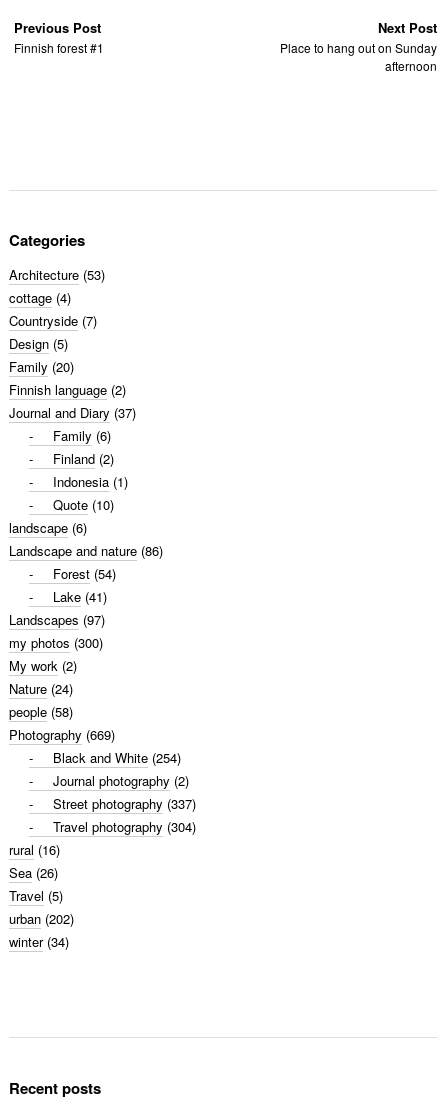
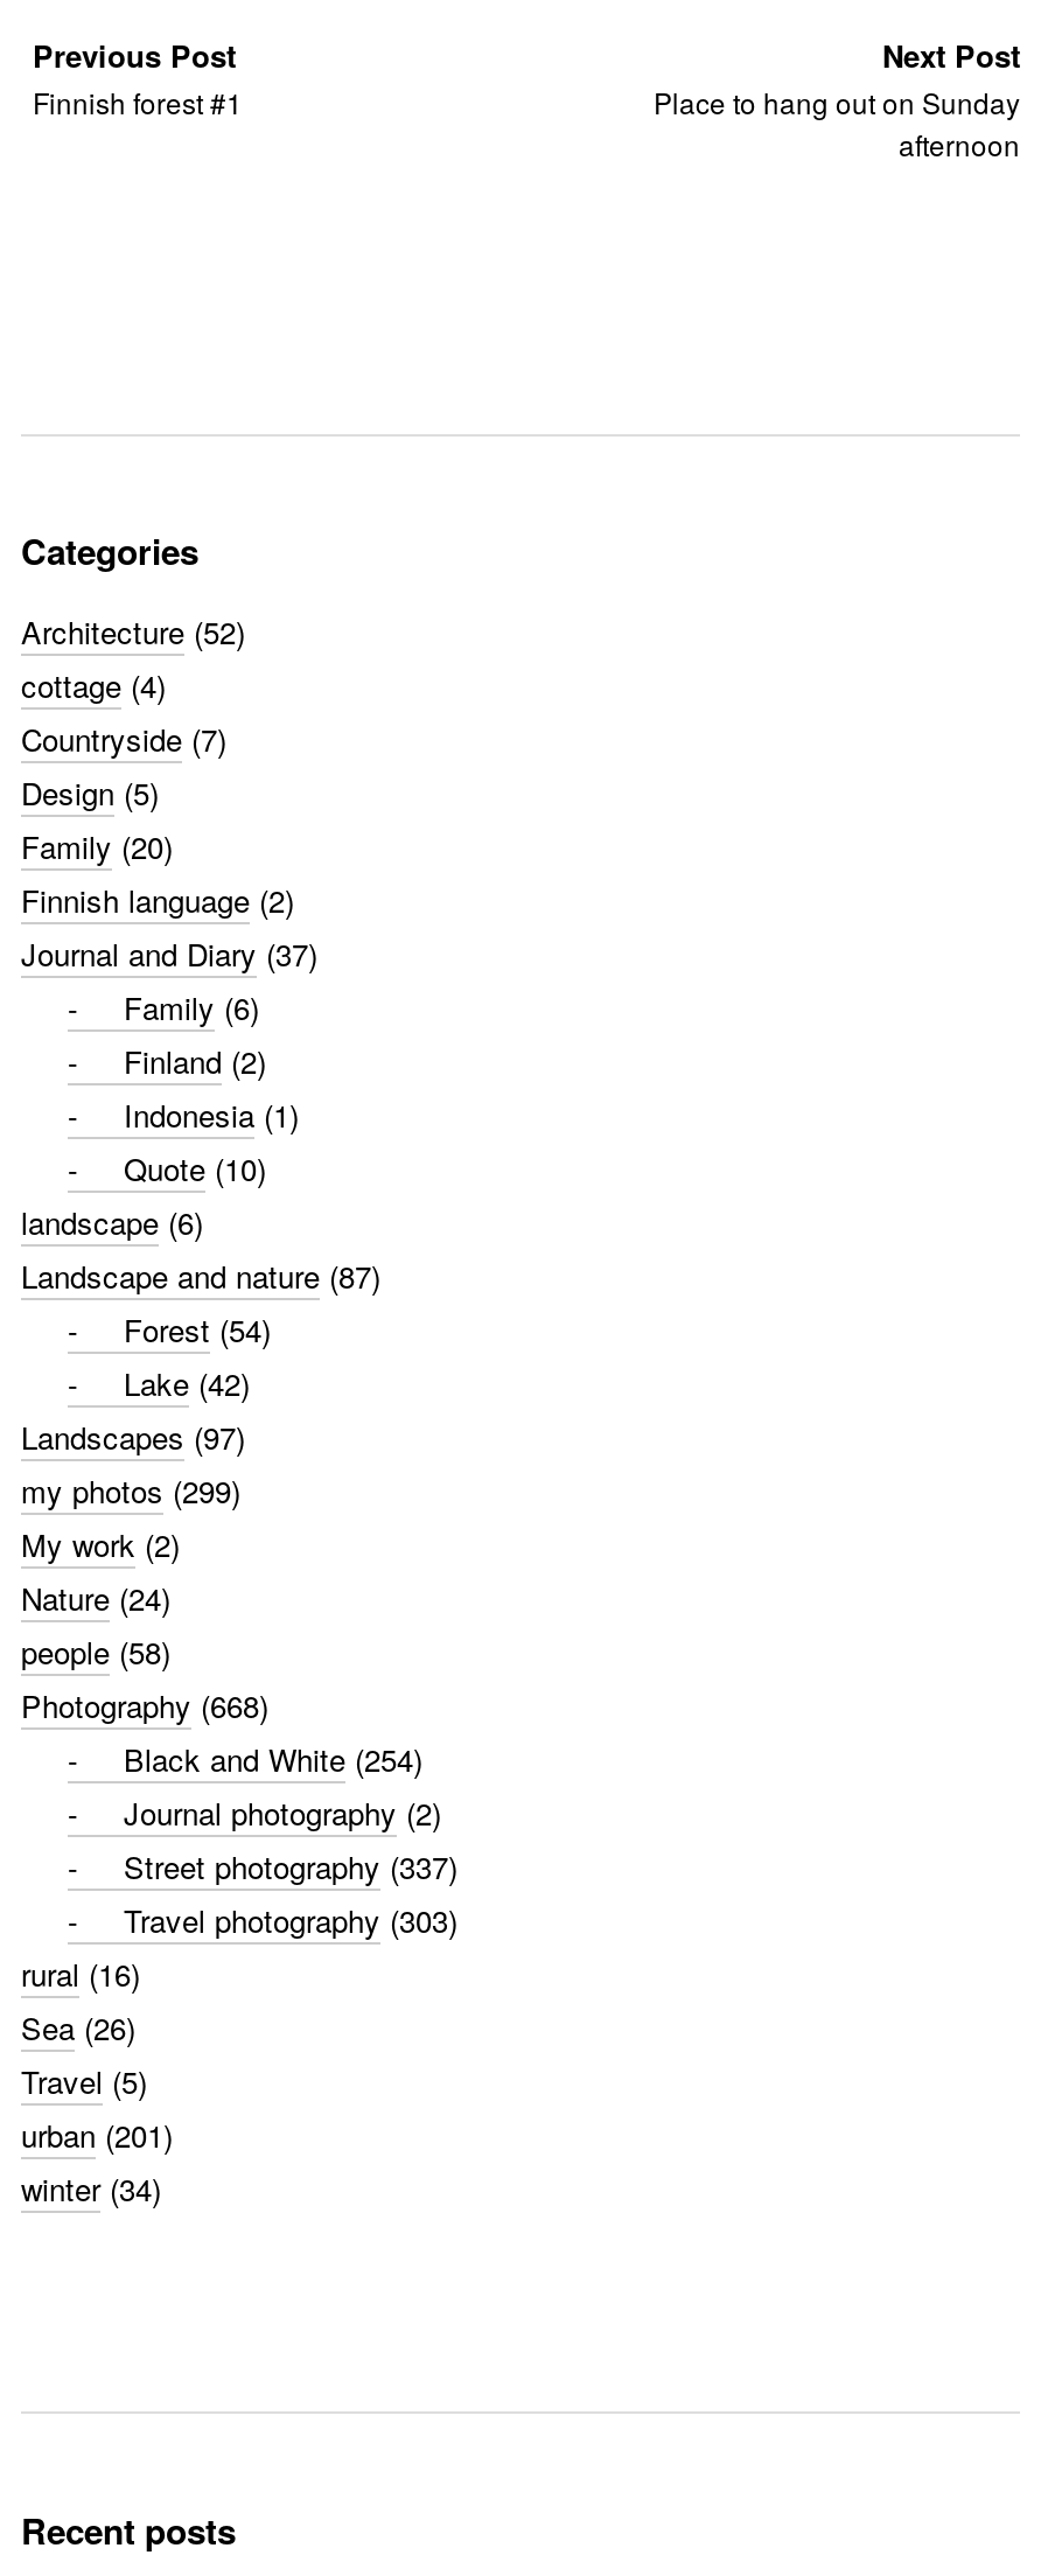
[9,265,105,284] Architecture (53) -> [21,609,245,654] Architecture (52)
[9,541,163,560] Landscape and nature (86) -> [21,1254,380,1298] Landscape and nature (87)
[53,587,107,606] Lake (41) -> [124,1361,250,1405] Lake (42)
[9,633,103,652] my photos (300) -> [21,1468,240,1513] my photos (299)
[9,725,115,744] Photography (669) -> [21,1683,268,1727] Photography (668)
[53,817,196,836] Travel photography (304) -> [124,1898,457,1942] Travel photography (303)
[9,909,74,928] urban (202) -> [21,2113,173,2157] urban (201)

